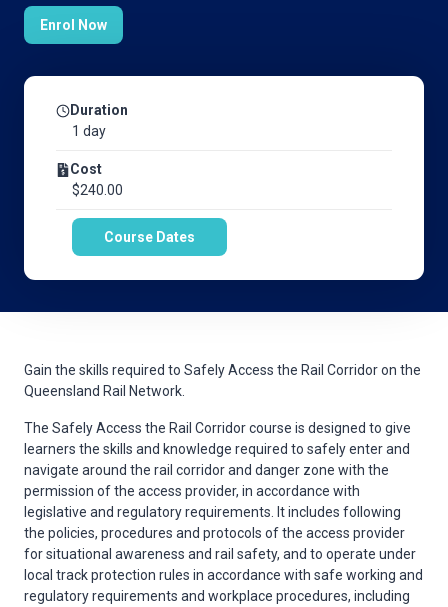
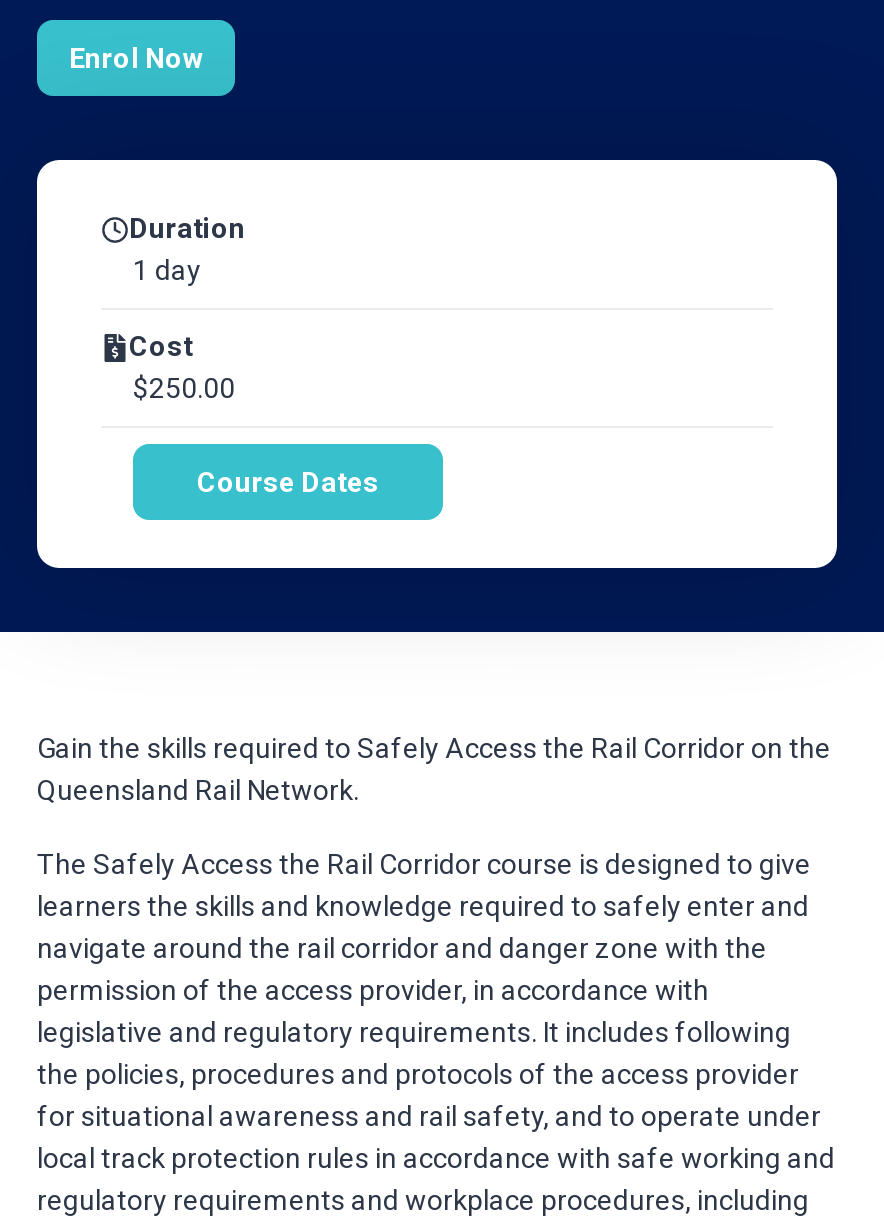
[72,182,123,198] $240.00 -> [133,372,235,404] $250.00

